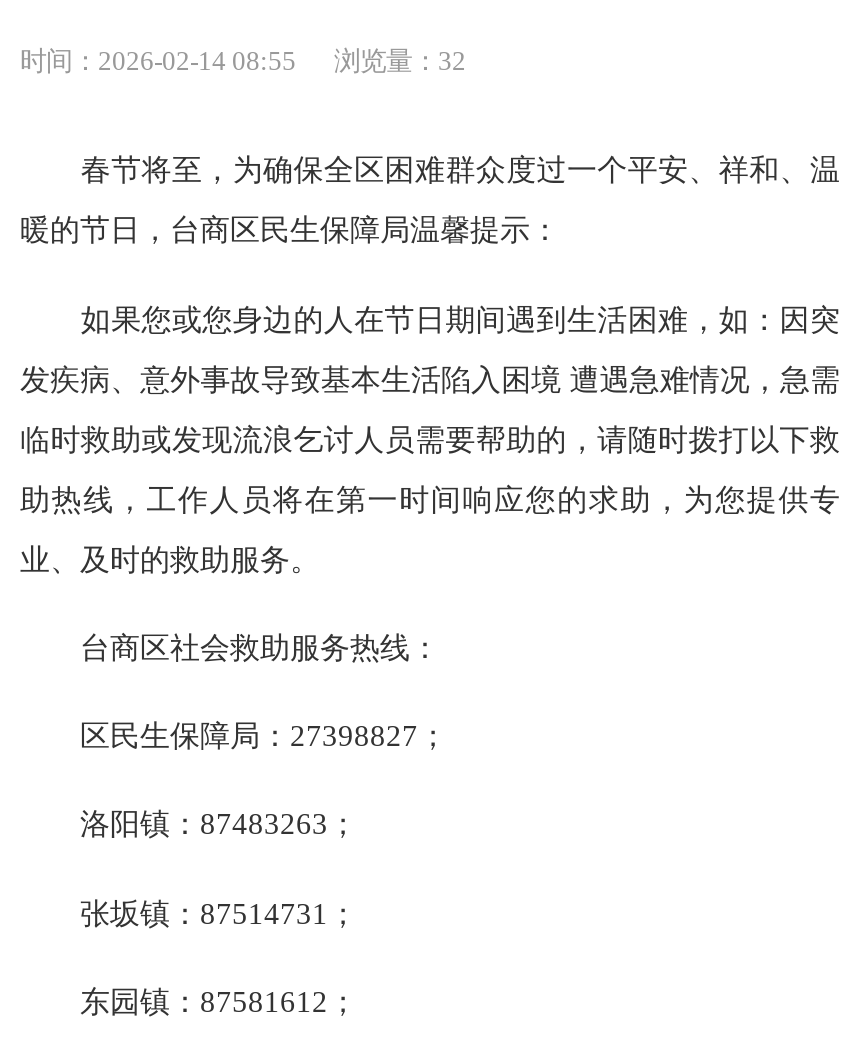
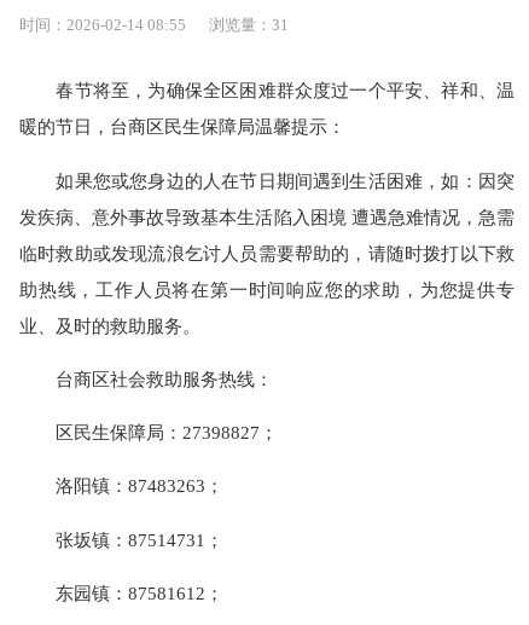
[20,46,466,76] 时间：2026-02-14 08:55 浏览量：32 -> [19,16,289,34] 时间：2026-02-14 08:55 浏览量：31

